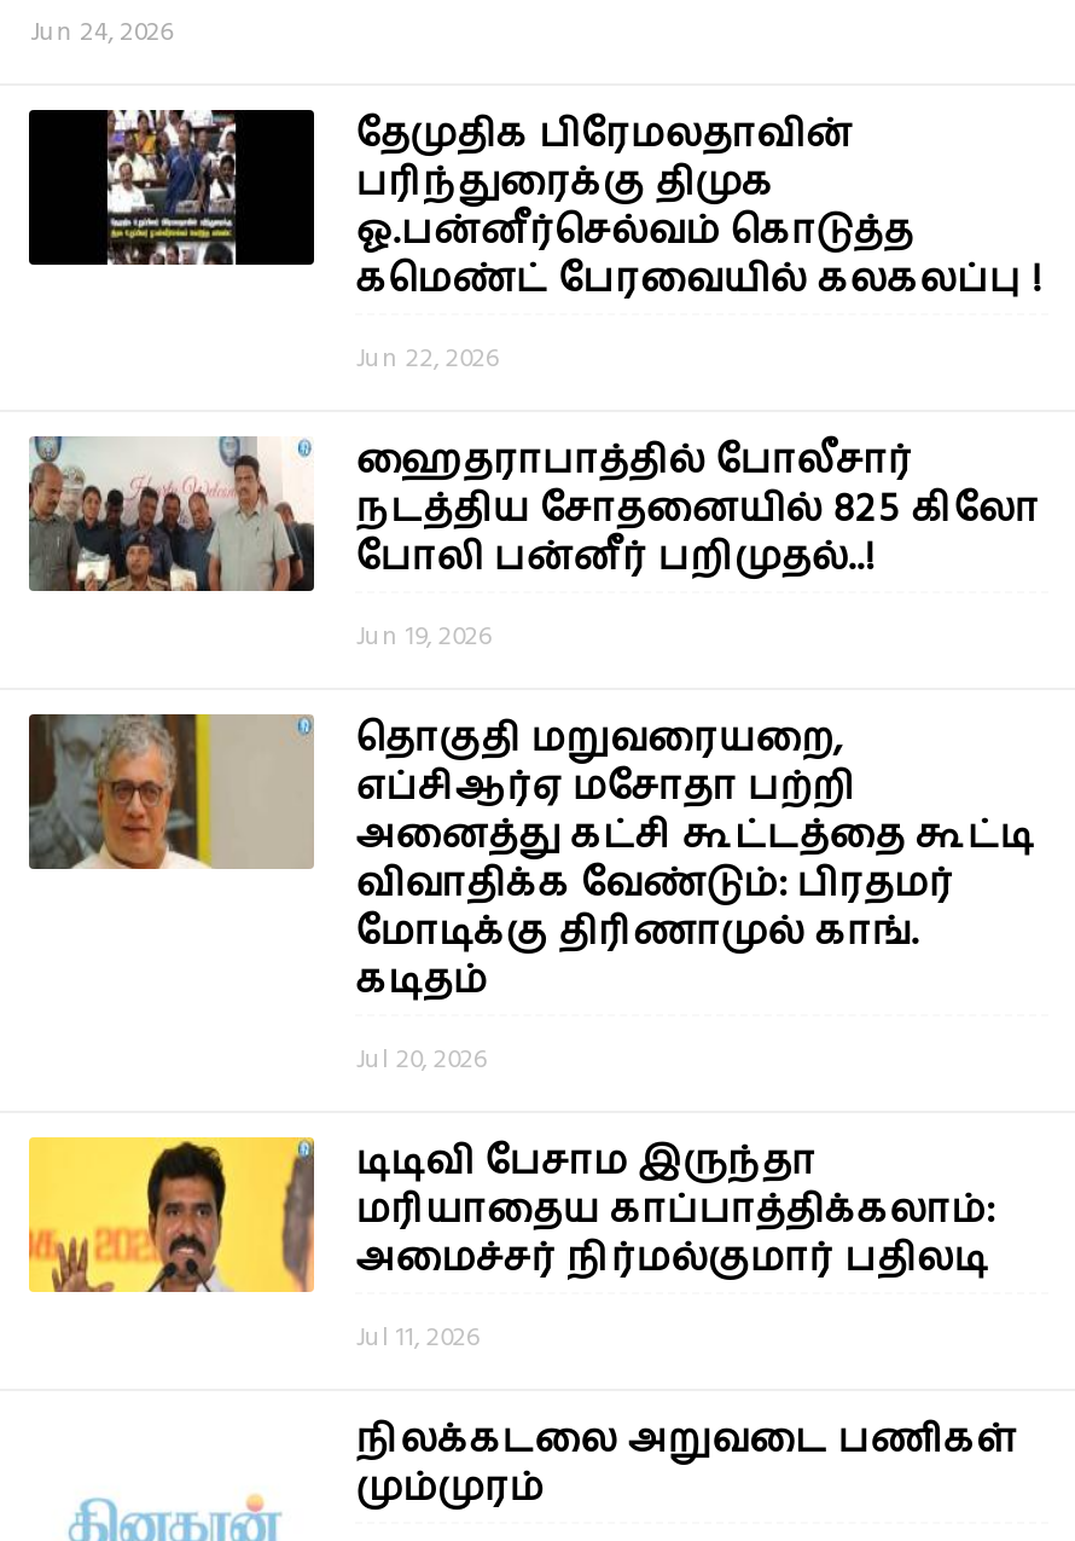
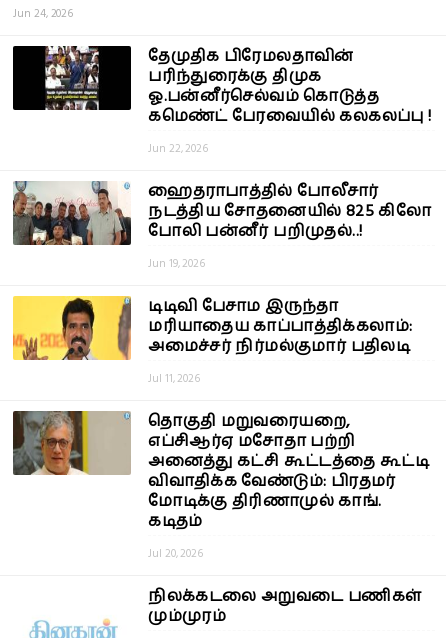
moved [356,712,1034,1077] -> [148,410,429,561]: தொகுதி மறுவரையறை, | எப்சிஆர்ஏ மசோதா பற்றி | அனைத்து கட்சி கூட்டத்தை கூட்டி | விவாதிக்க வேண்டும்: பிரதமர் | மோடிக்கு திரிணாமுல் காங். | கடிதம் | Jul 20, 2026
moved [27,1135,994,1355] -> [12,295,412,386]: [image] | டிடிவி பேசாம இருந்தா | மரியாதைய காப்பாத்திக்கலாம்: | அமைச்சர் நிர்மல்குமார் பதிலடி | Jul 11, 2026

